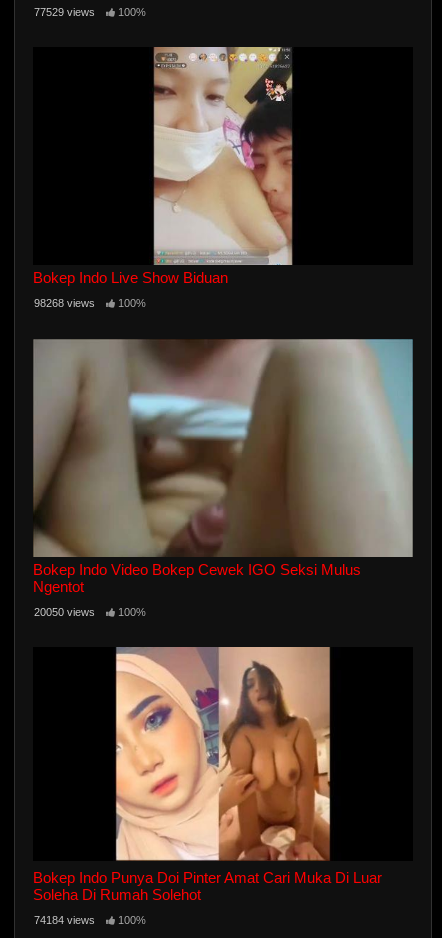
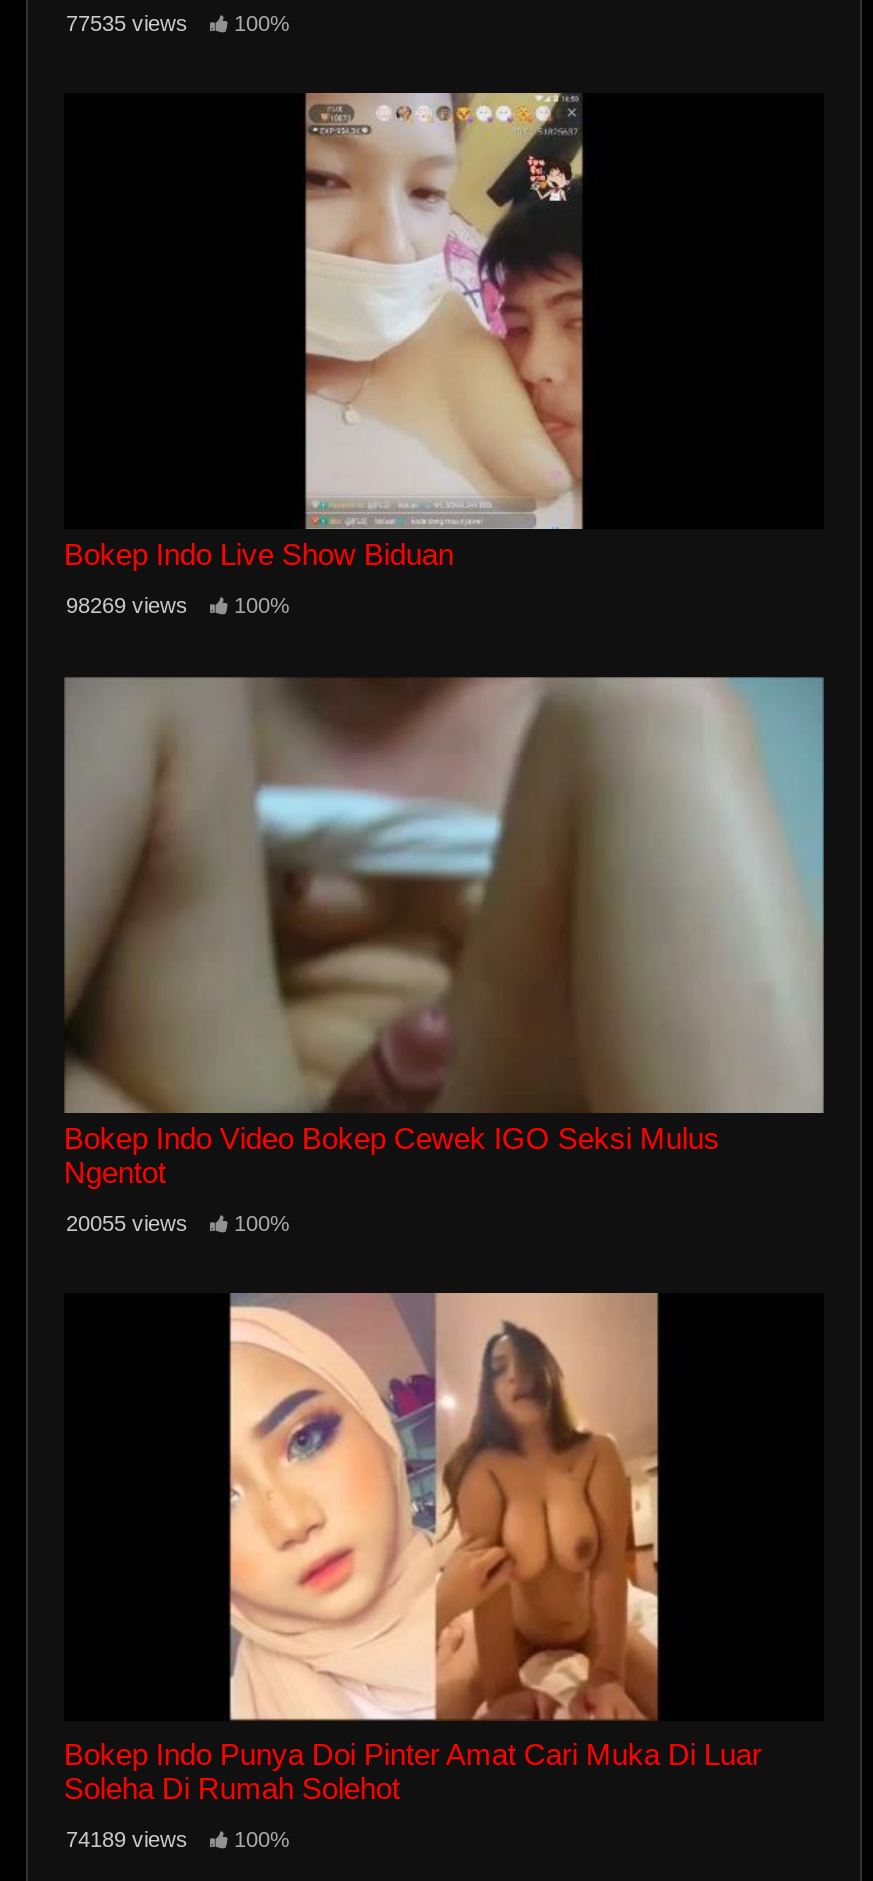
[34,6,146,18] 77529 views 100% -> [66,10,290,34] 77535 views 100%
[34,297,146,309] 98268 views 100% -> [66,593,290,617] 98269 views 100%
[34,606,146,618] 20050 views 100% -> [66,1210,290,1234] 20055 views 100%
[34,914,146,926] 74184 views 100% -> [66,1827,290,1851] 74189 views 100%

